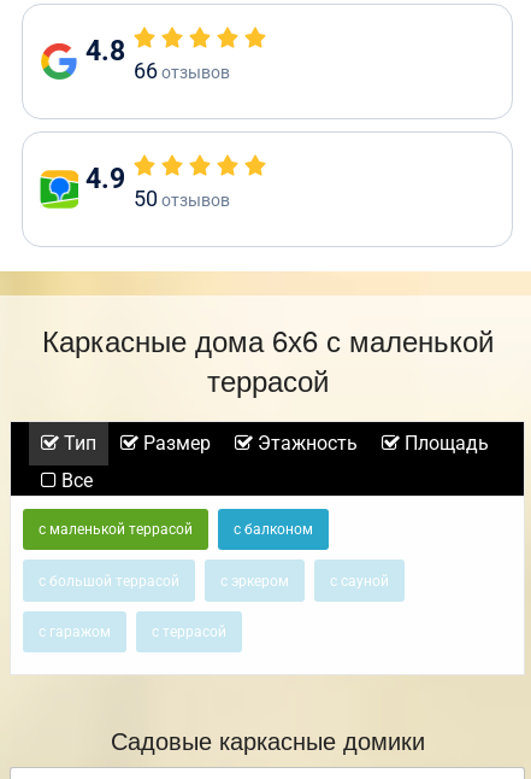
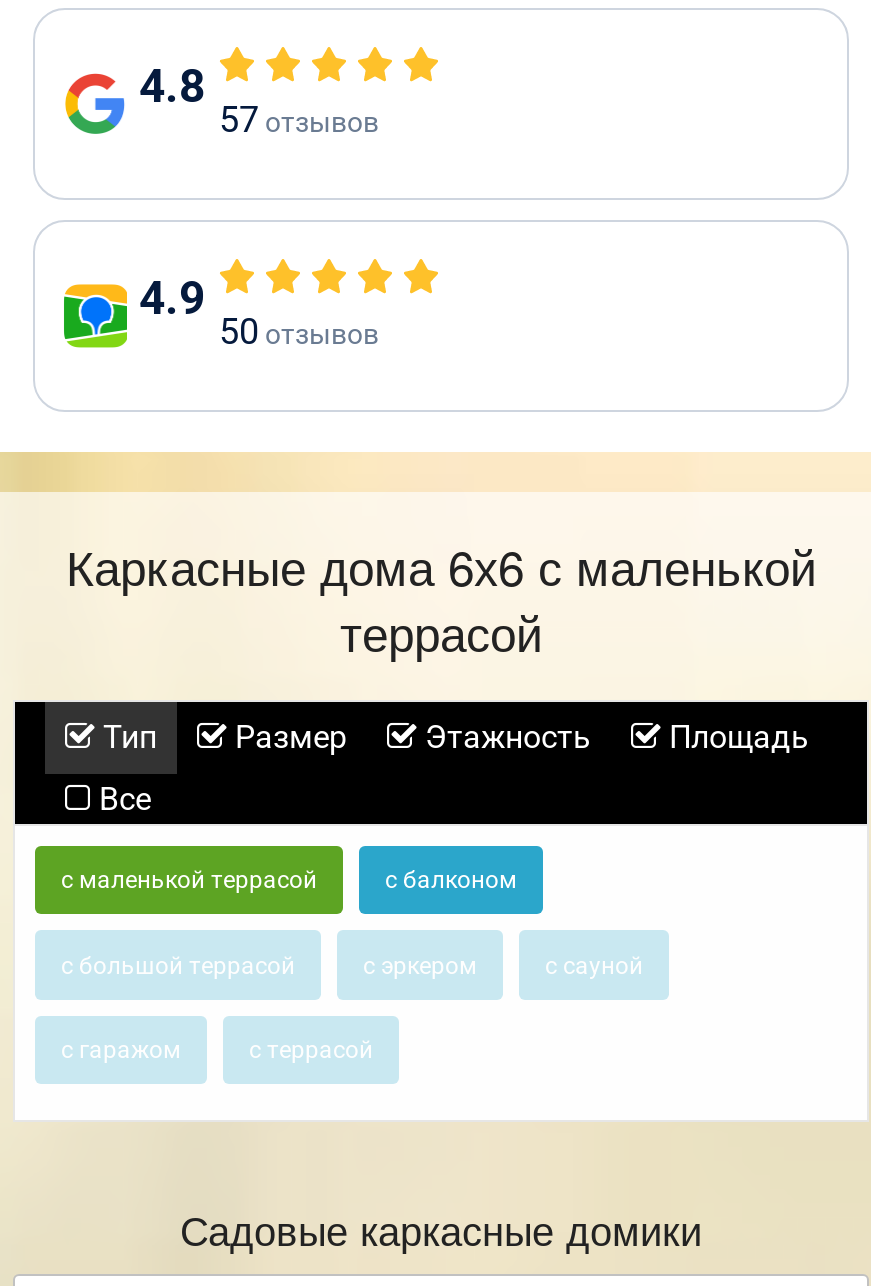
[134,58,230,83] 66 отзывов -> [219,98,379,140] 57 отзывов

